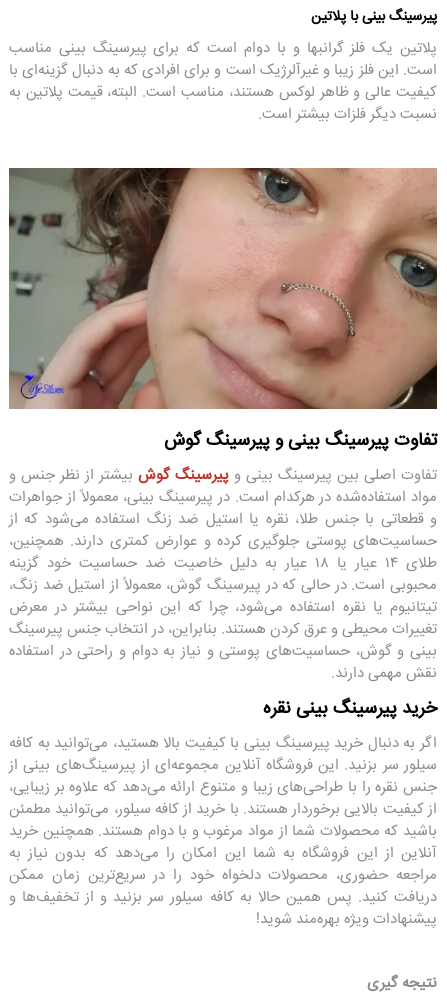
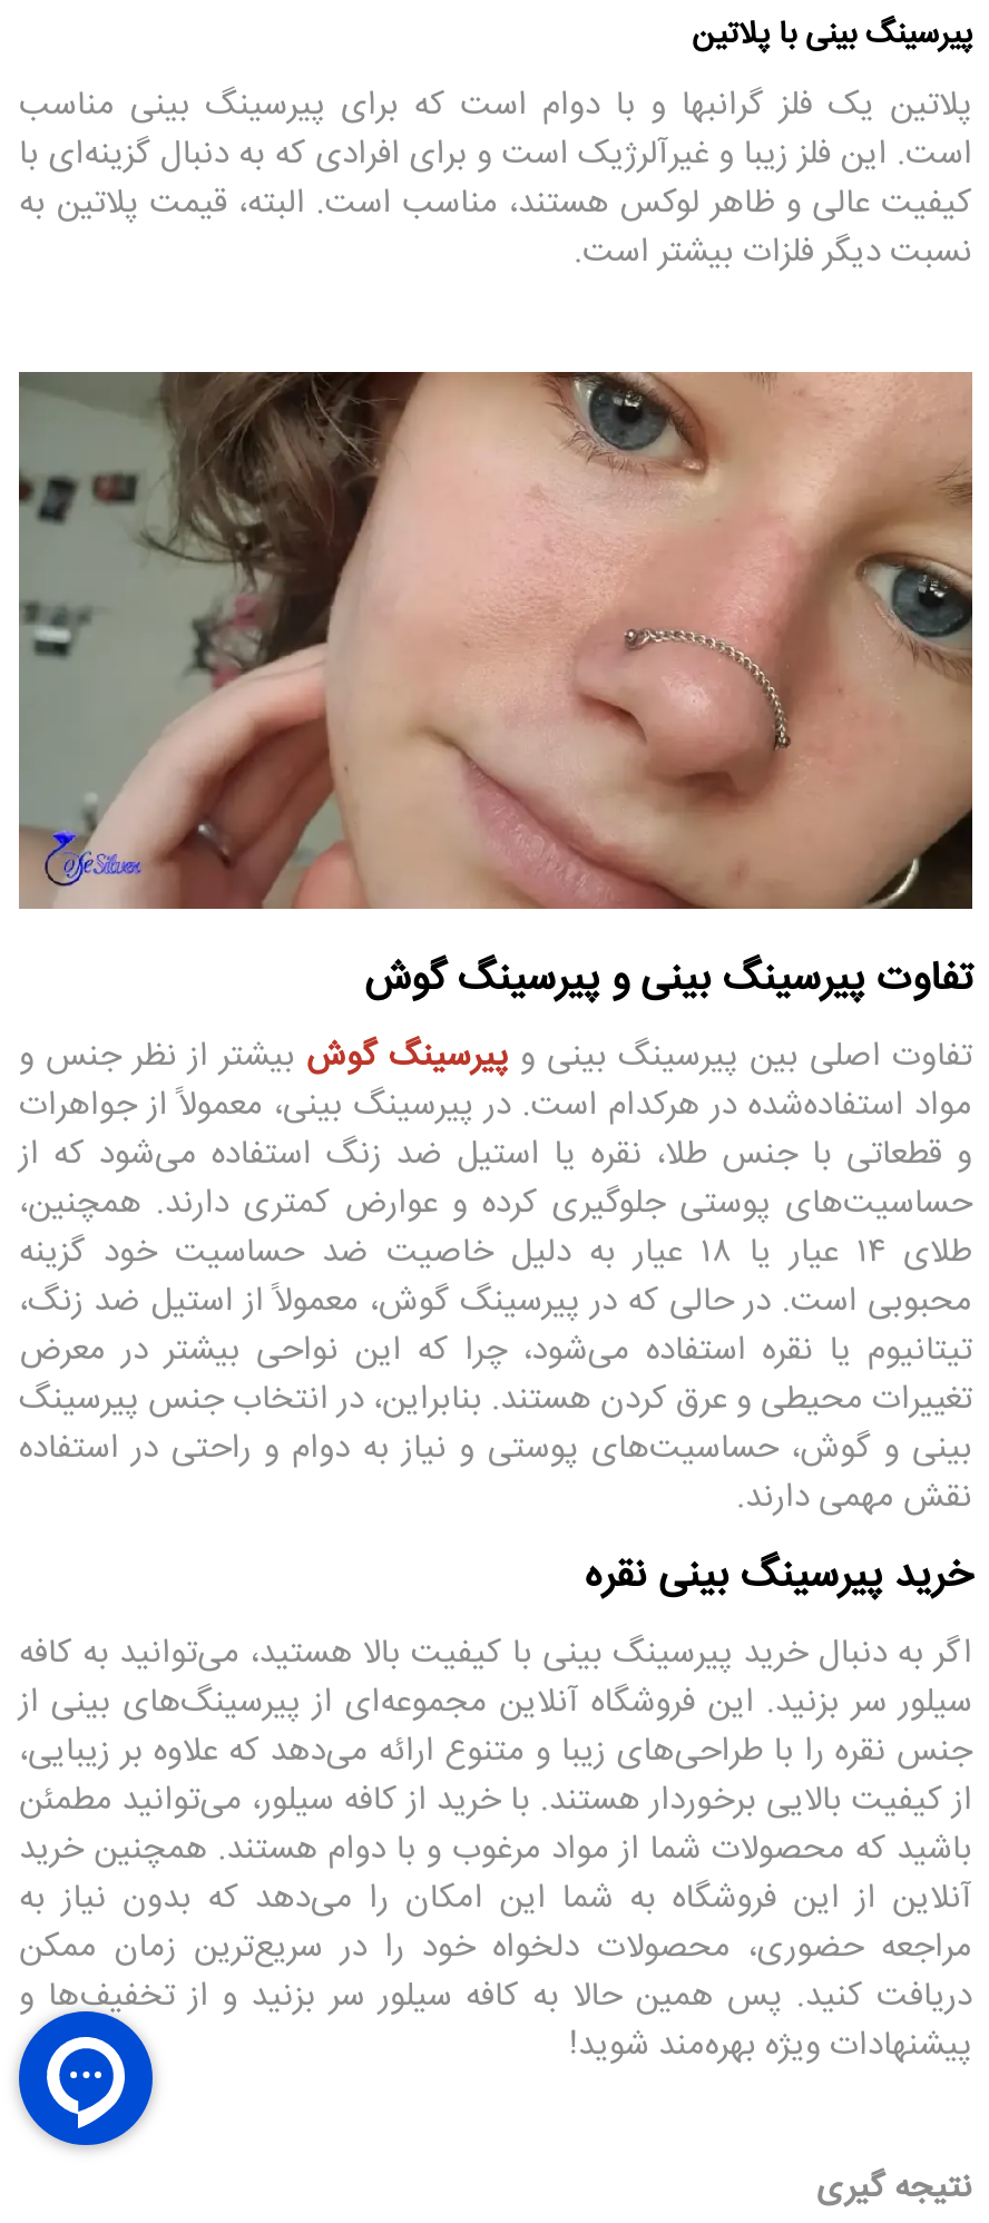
none -> [14,2027,157,2149] [image]

